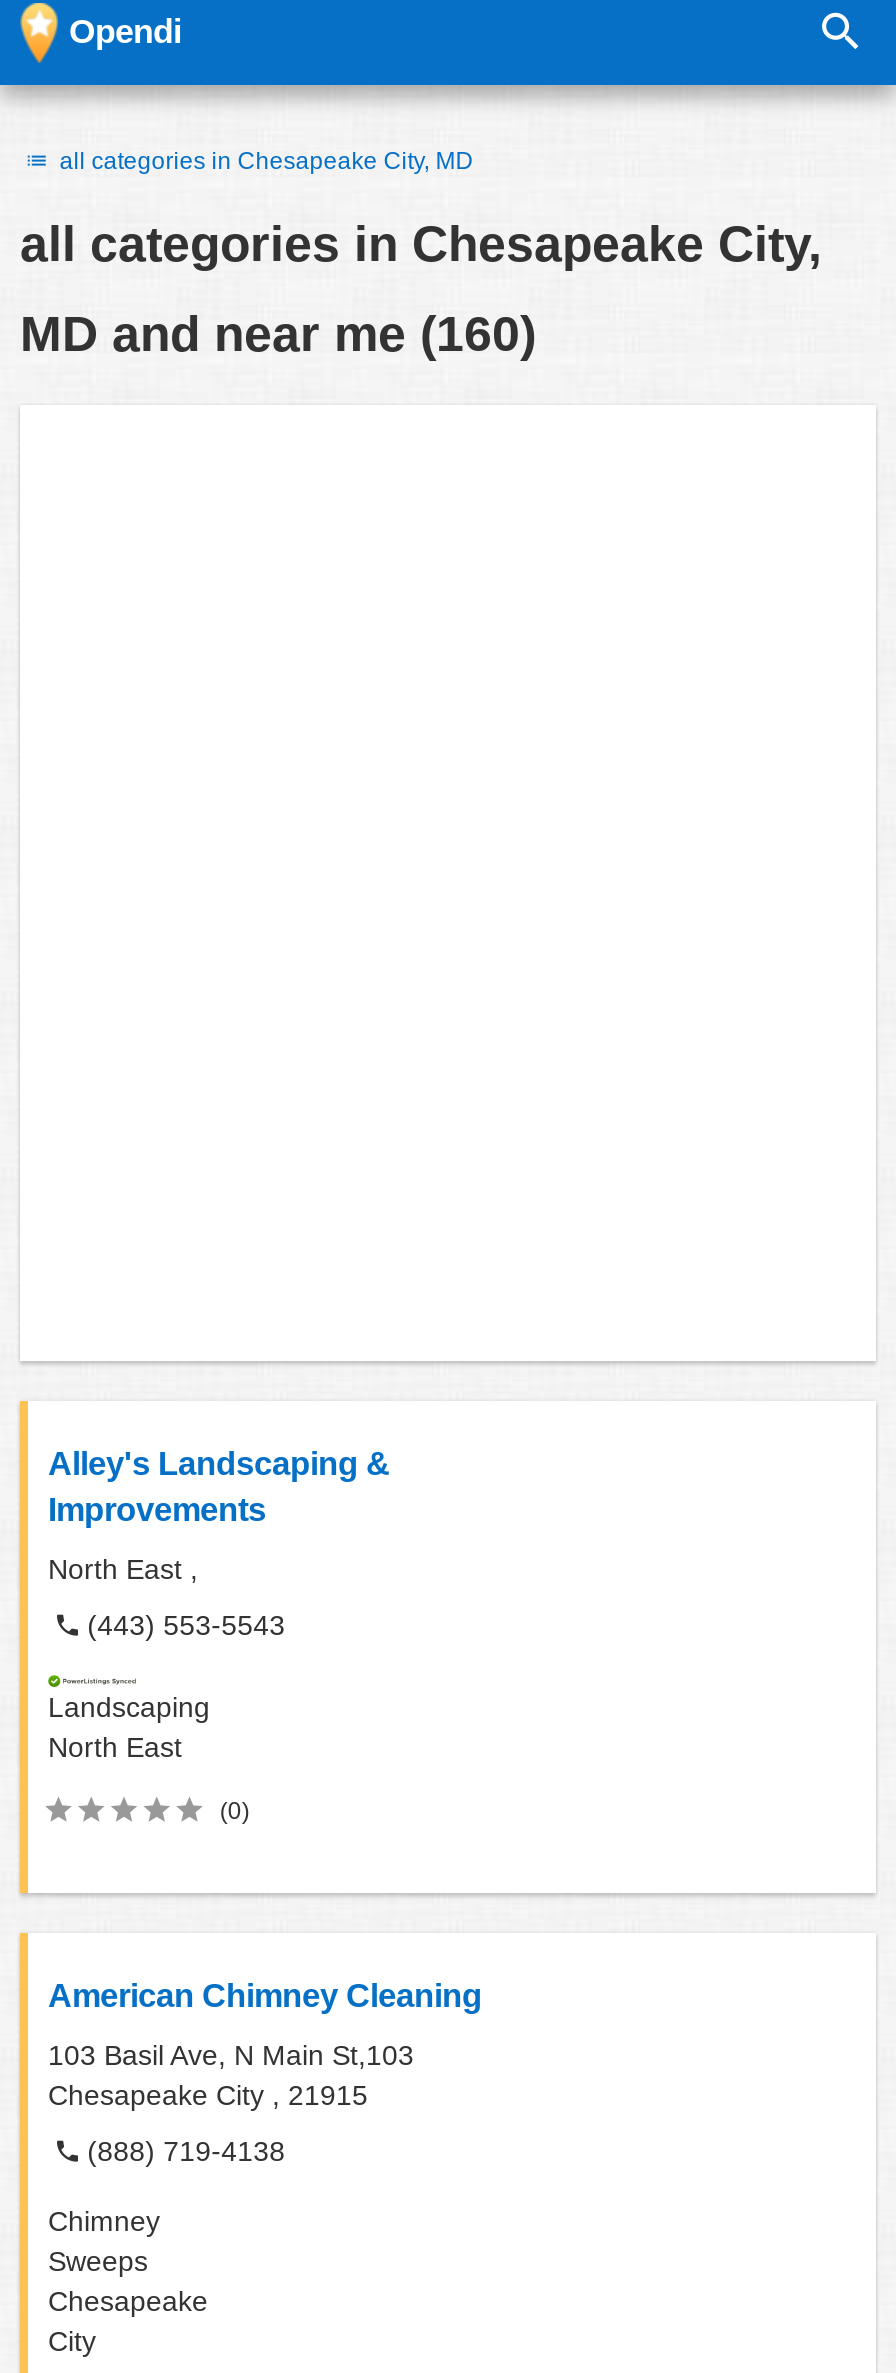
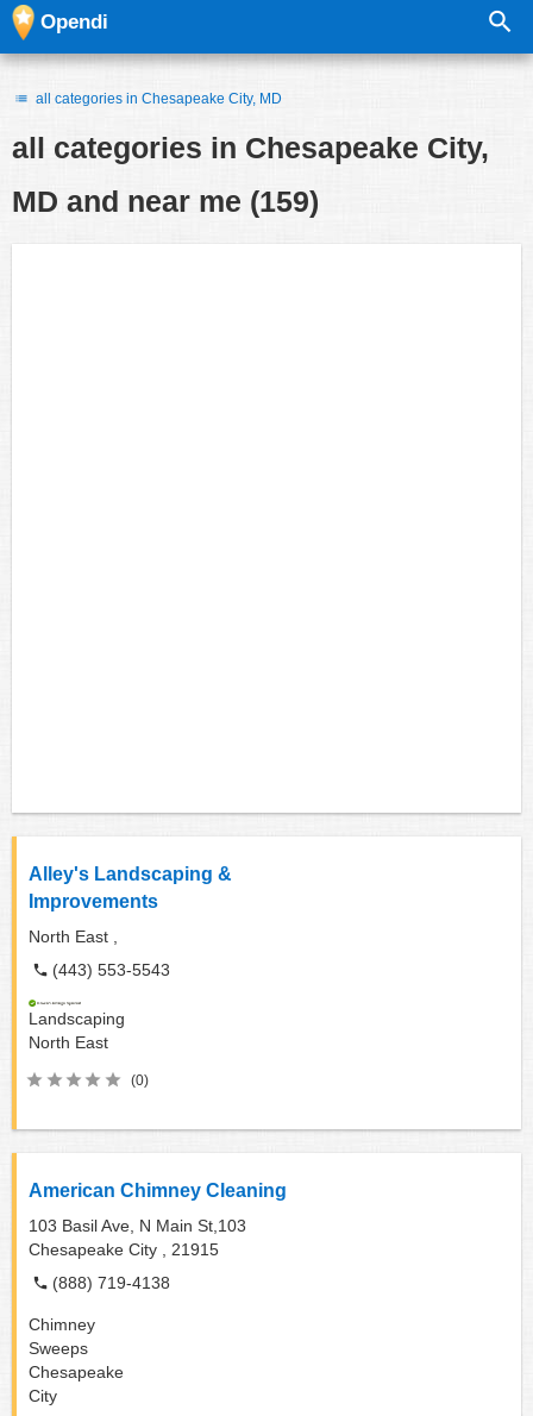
[20,305,536,361] MD and near me (160) -> [12,184,319,218] MD and near me (159)

